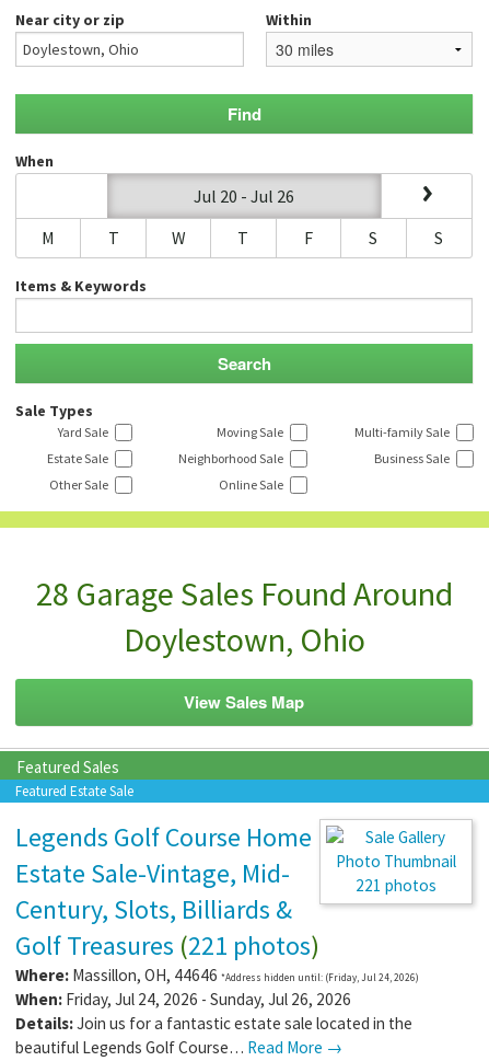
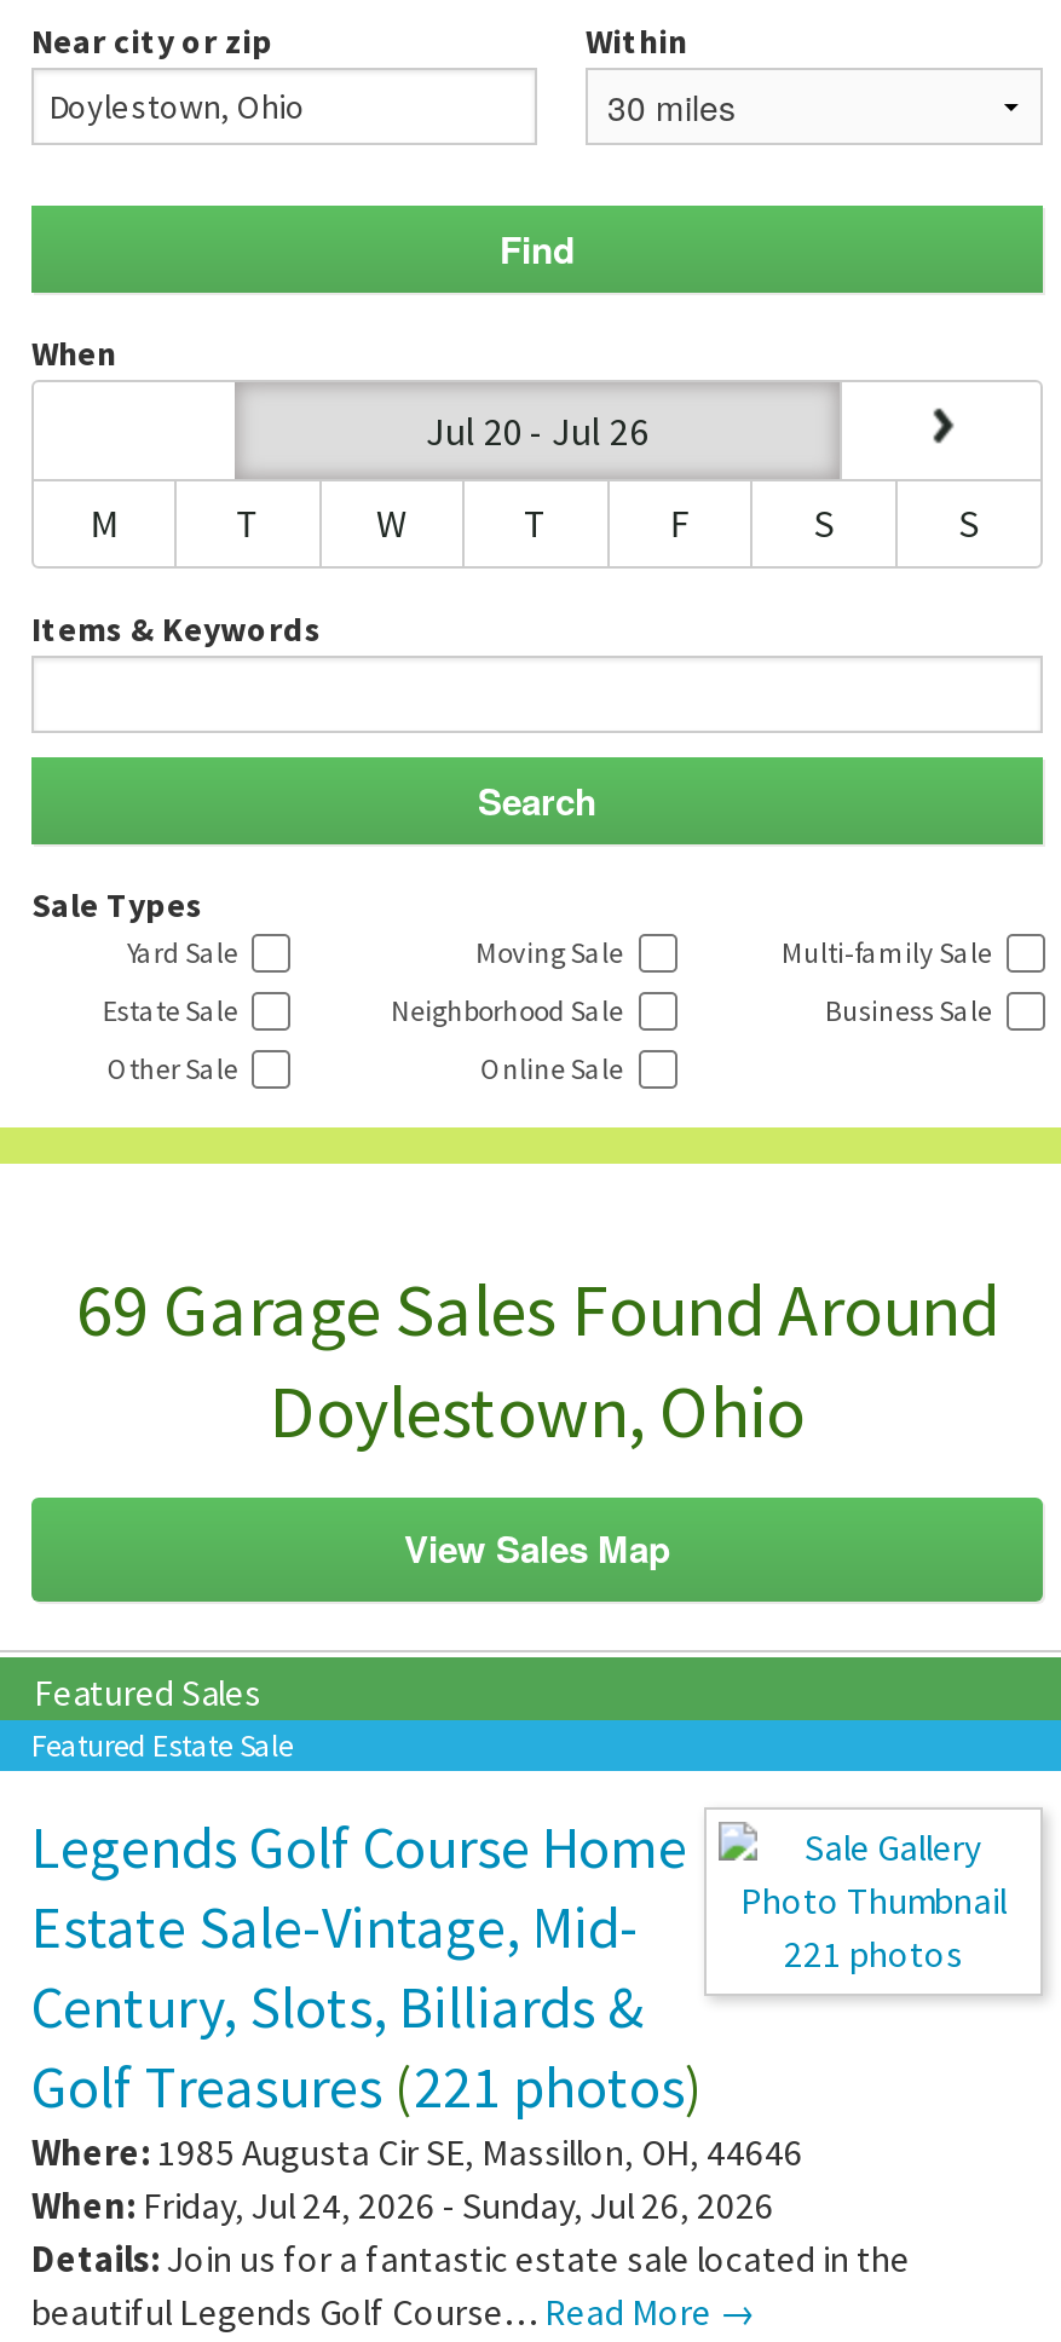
[36,572,452,614] 28 Garage Sales Found Around -> [76,1262,998,1354] 69 Garage Sales Found Around
[15,964,419,985] Where: Massillon, OH, 44646 *Address hidden until: (Friday, Jul 24, 2026) -> [31,2129,803,2175] Where: 1985 Augusta Cir SE, Massillon, OH, 44646

